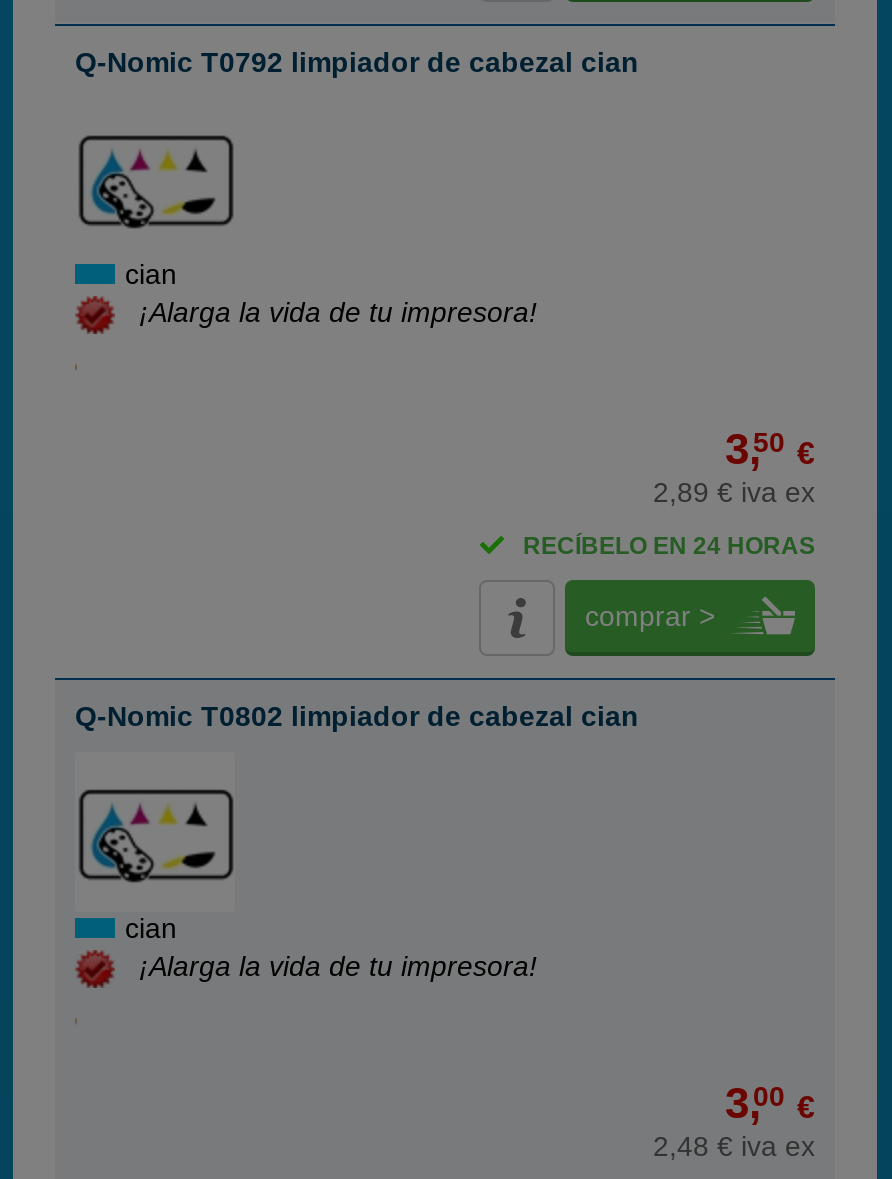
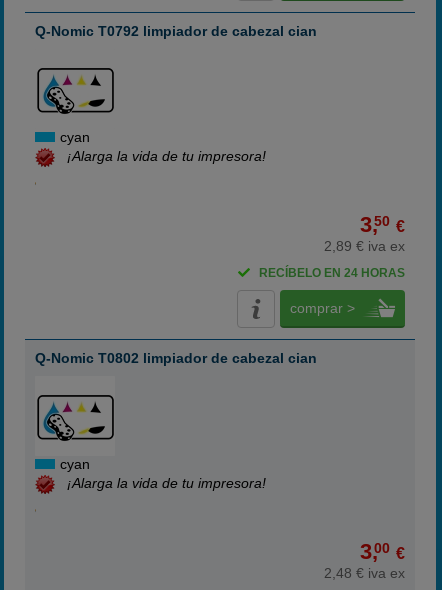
[125,258,177,290] cian -> [60,129,90,145] cyan
[125,912,177,944] cian -> [60,456,90,472] cyan

